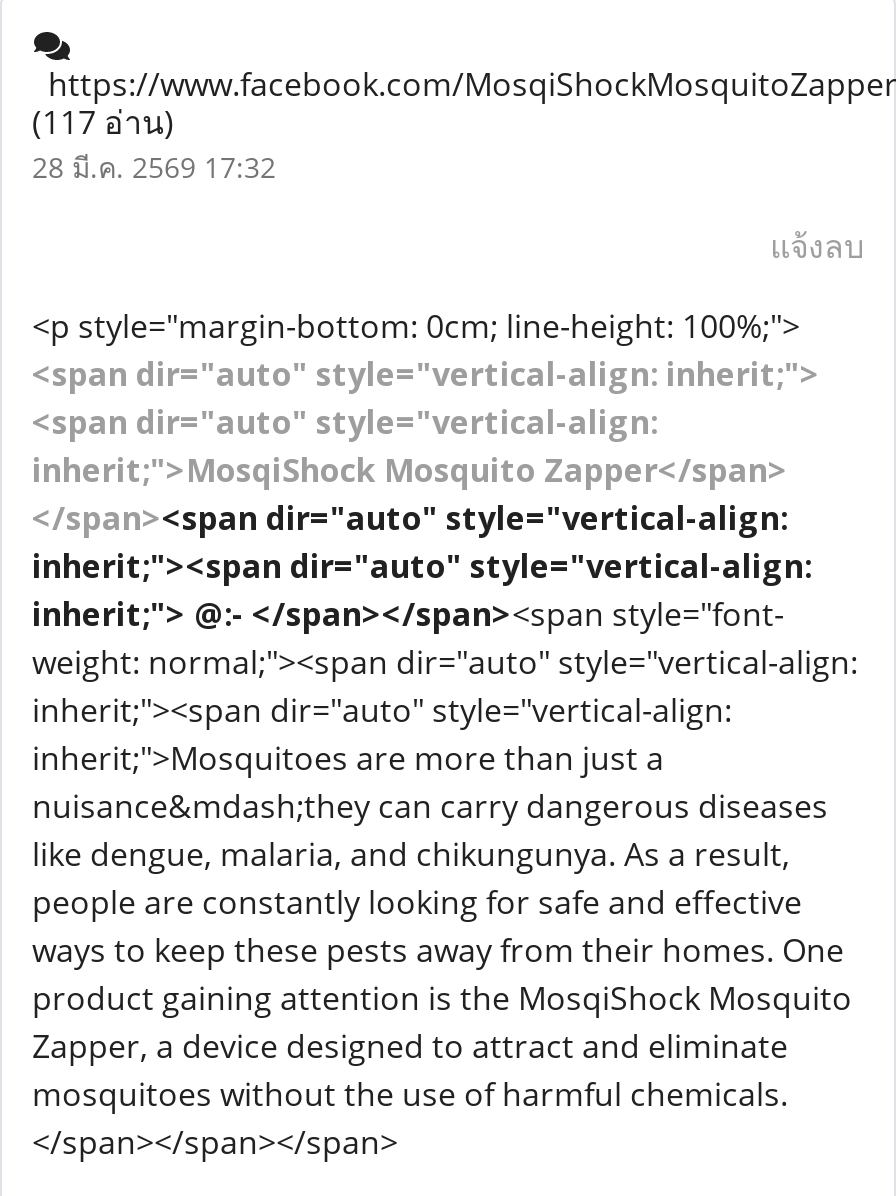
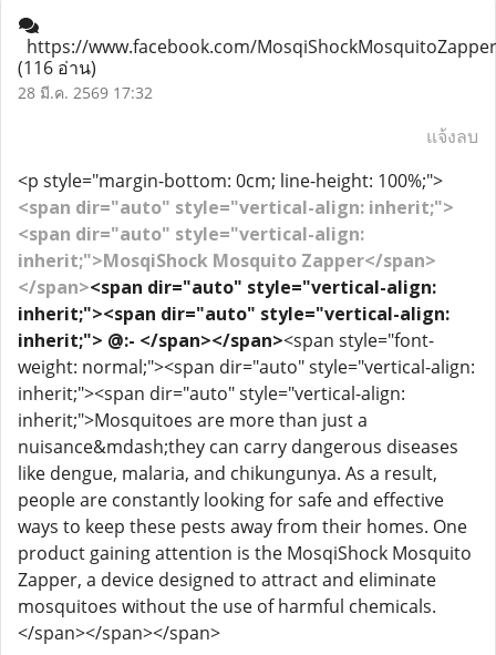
[32,100,174,144] (117 อ่าน) -> [18,55,96,80] (116 อ่าน)

